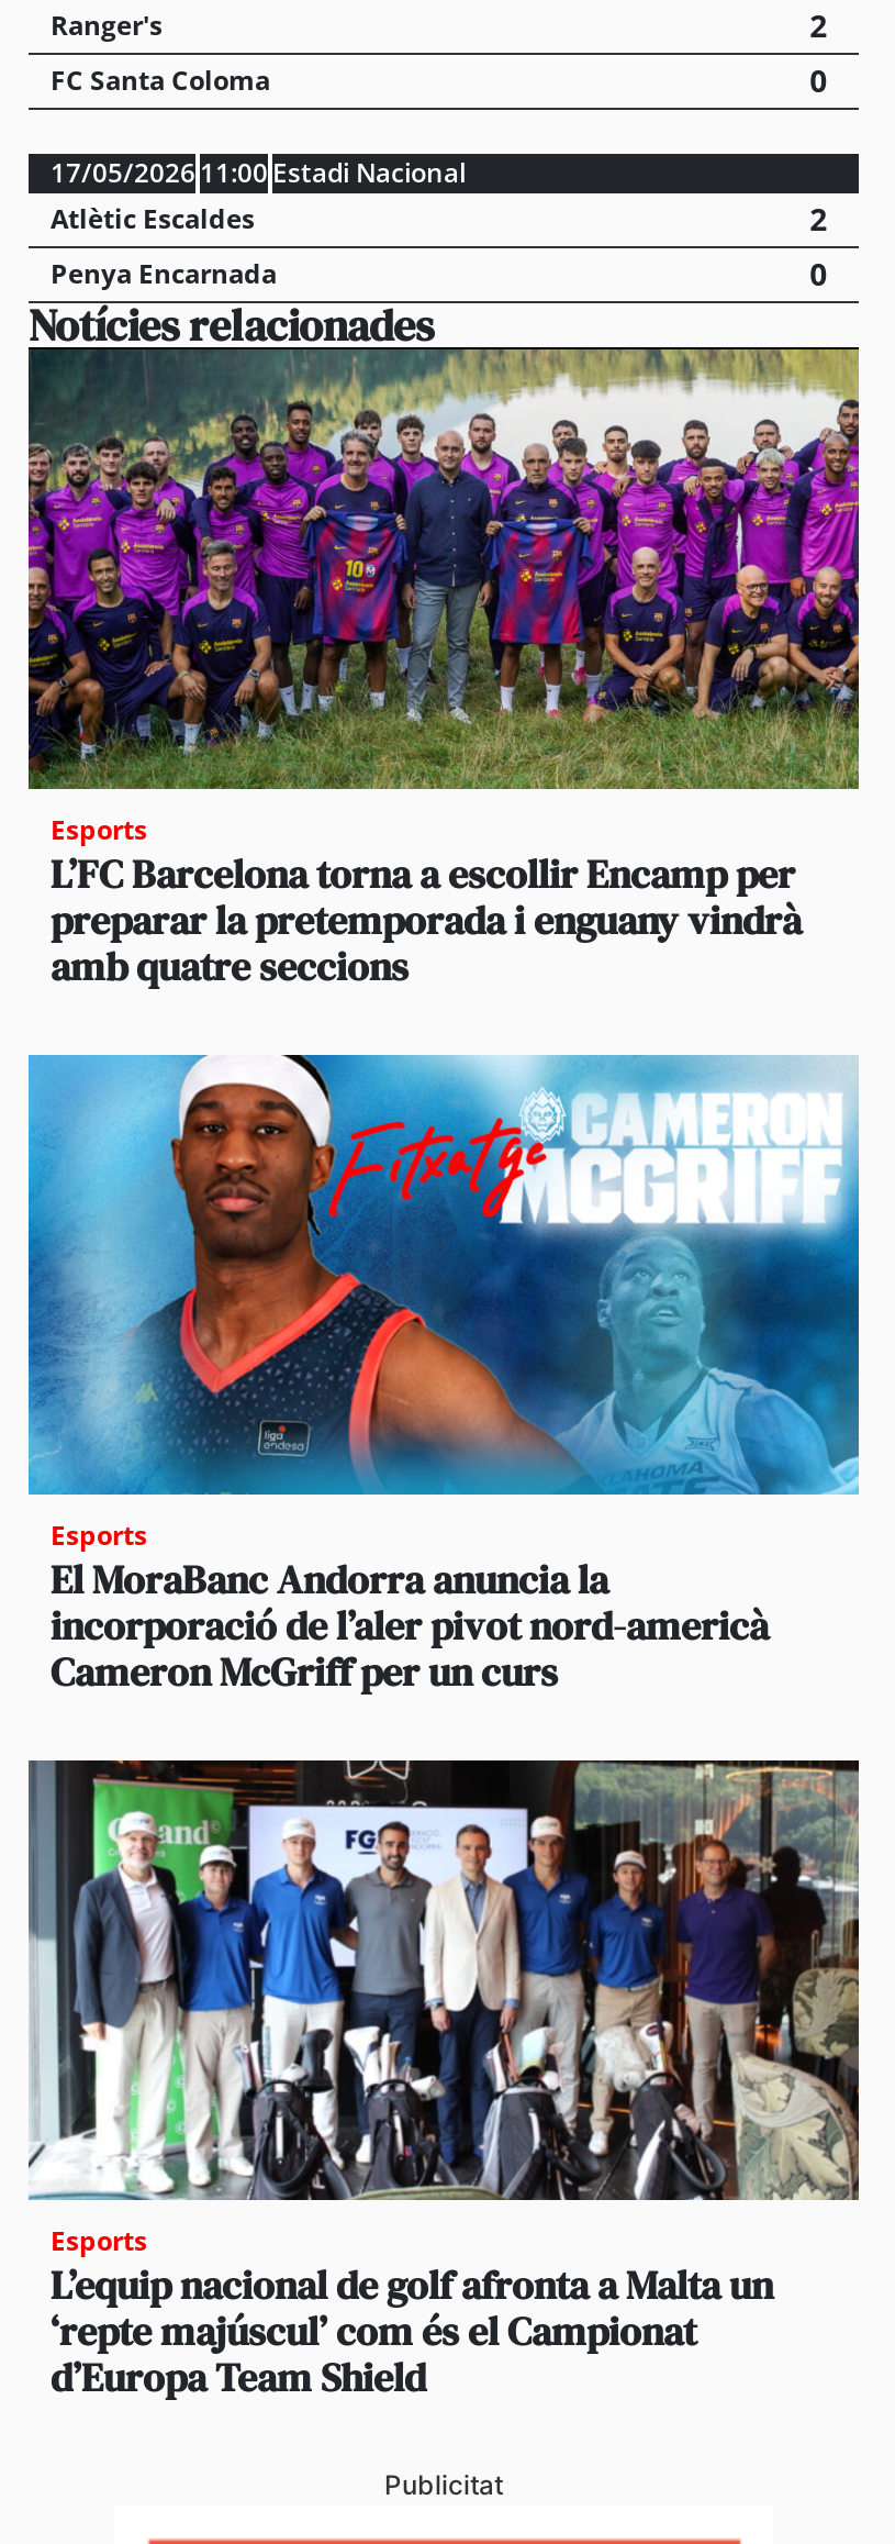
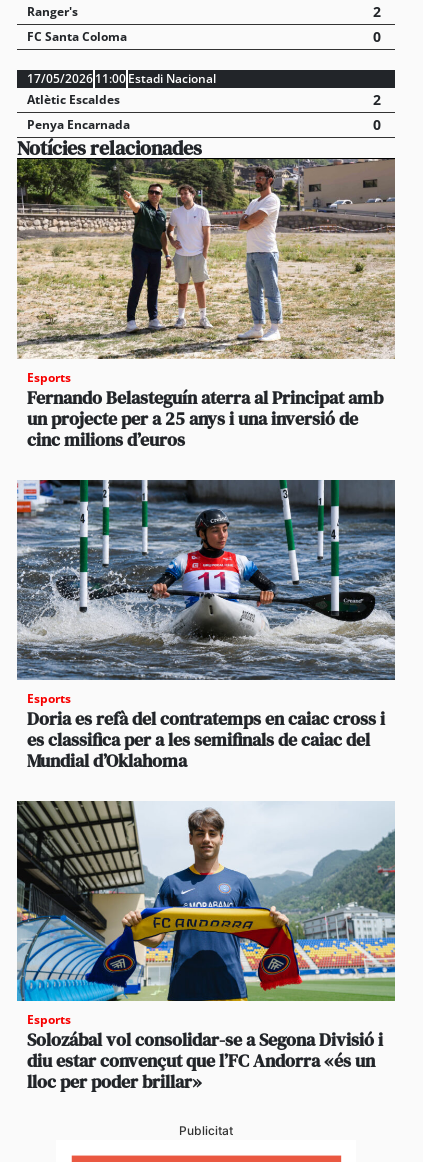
[26,347,861,993] [image] | L’FC Barcelona torna a escollir Encamp per | preparar la pretemporada i enguany vindrà | amb quatre seccions -> [16,158,396,452] [image] | Fernando Belasteguín aterra al Principat amb | un projecte per a 25 anys i una inversió de | cinc milions d’euros
[26,1053,861,1698] [image] | El MoraBanc Andorra anuncia la | incorporació de l’aler pivot nord-americà | Cameron McGriff per un curs -> [16,479,396,773] [image] | Doria es refà del contratemps en caiac cross i | es classifica per a les semifinals de caiac del | Mundial d’Oklahoma
[26,1758,861,2404] [image] | L’equip nacional de golf afronta a Malta un | ‘repte majúscul’ com és el Campionat | d’Europa Team Shield -> [16,800,396,1094] [image] | Solozábal vol consolidar-se a Segona Divisió i | diu estar convençut que l’FC Andorra «és un | lloc per poder brillar»

